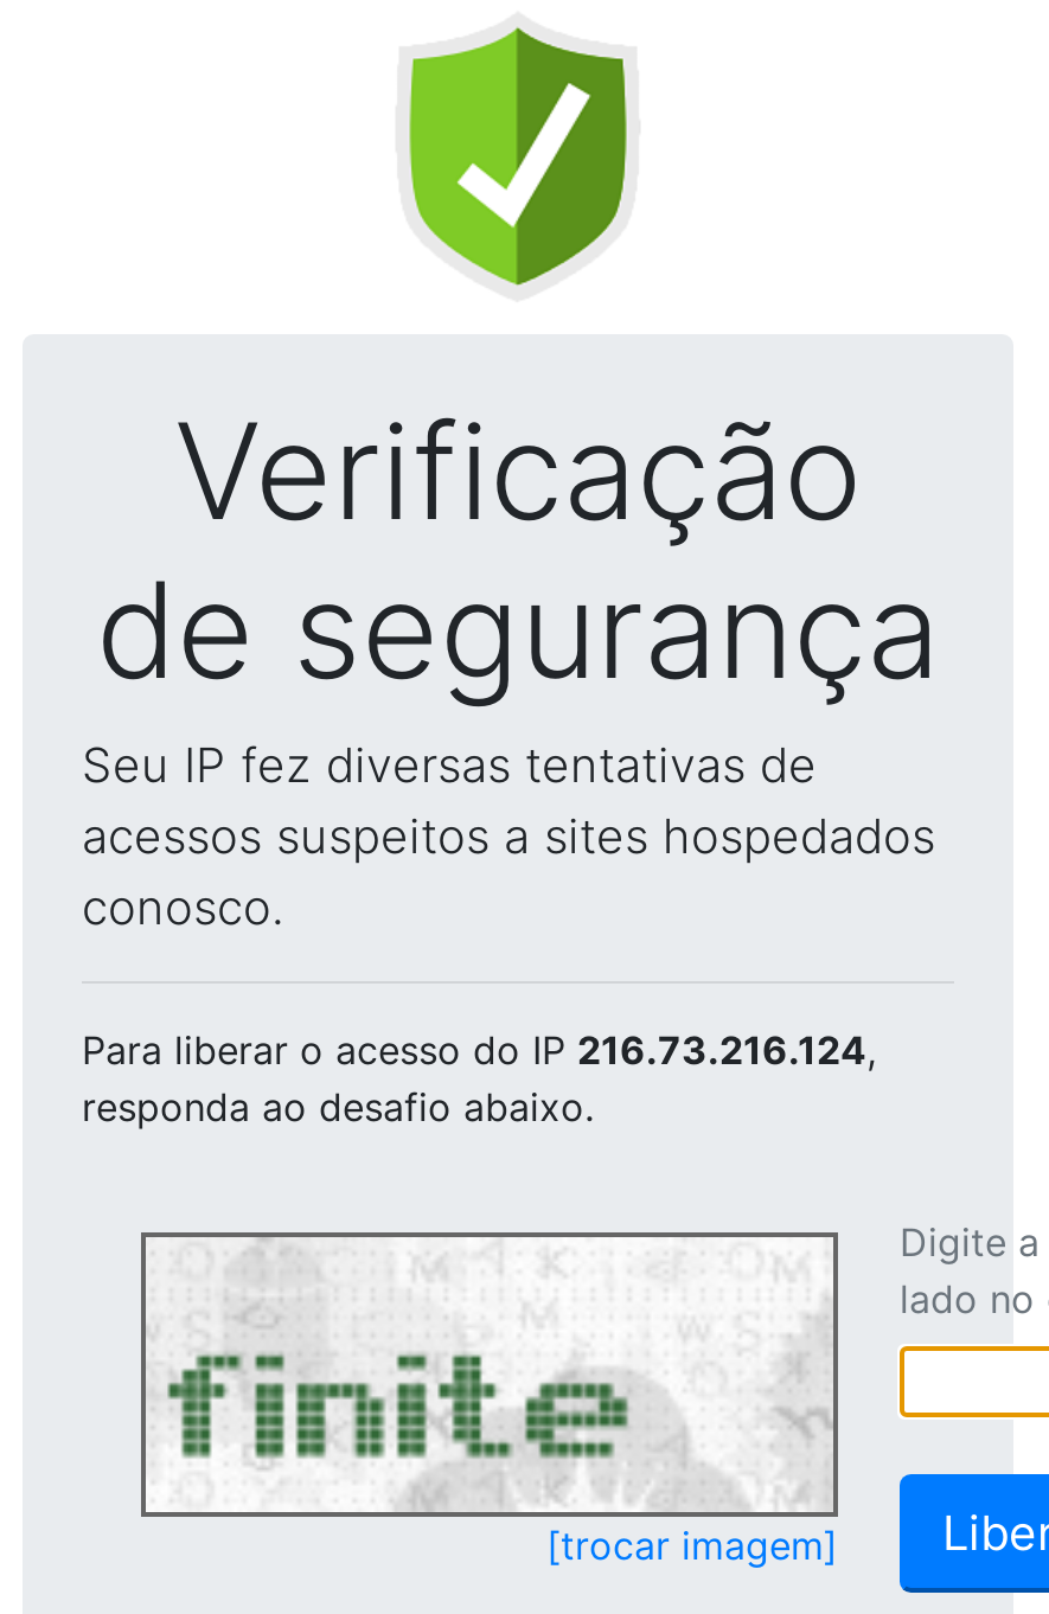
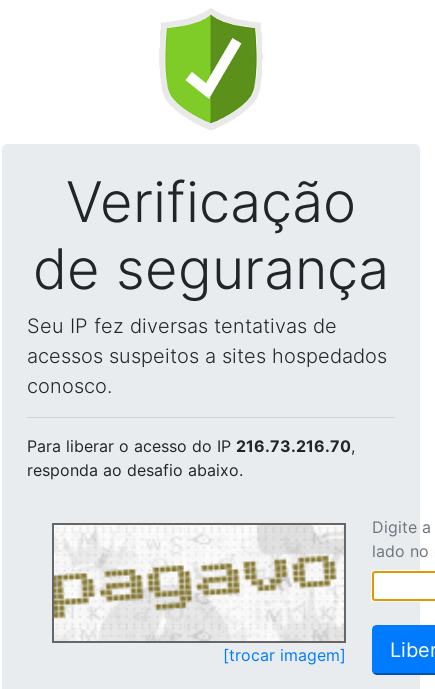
[82,1026,876,1074] Para liberar o acesso do IP 216.73.216.124, -> [27,436,355,456] Para liberar o acesso do IP 216.73.216.70,
[146,1242,829,1507] [image] -> [53,528,343,639] [image]

